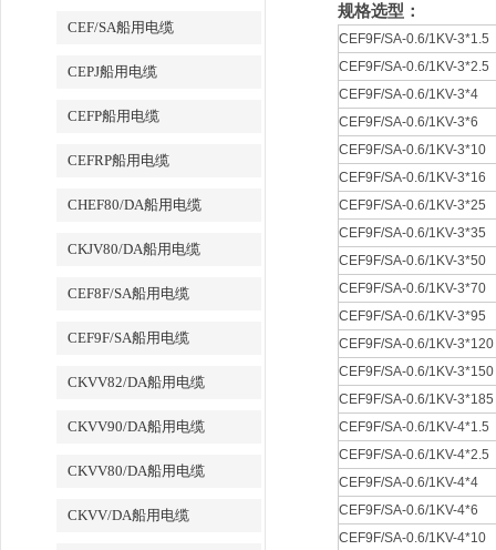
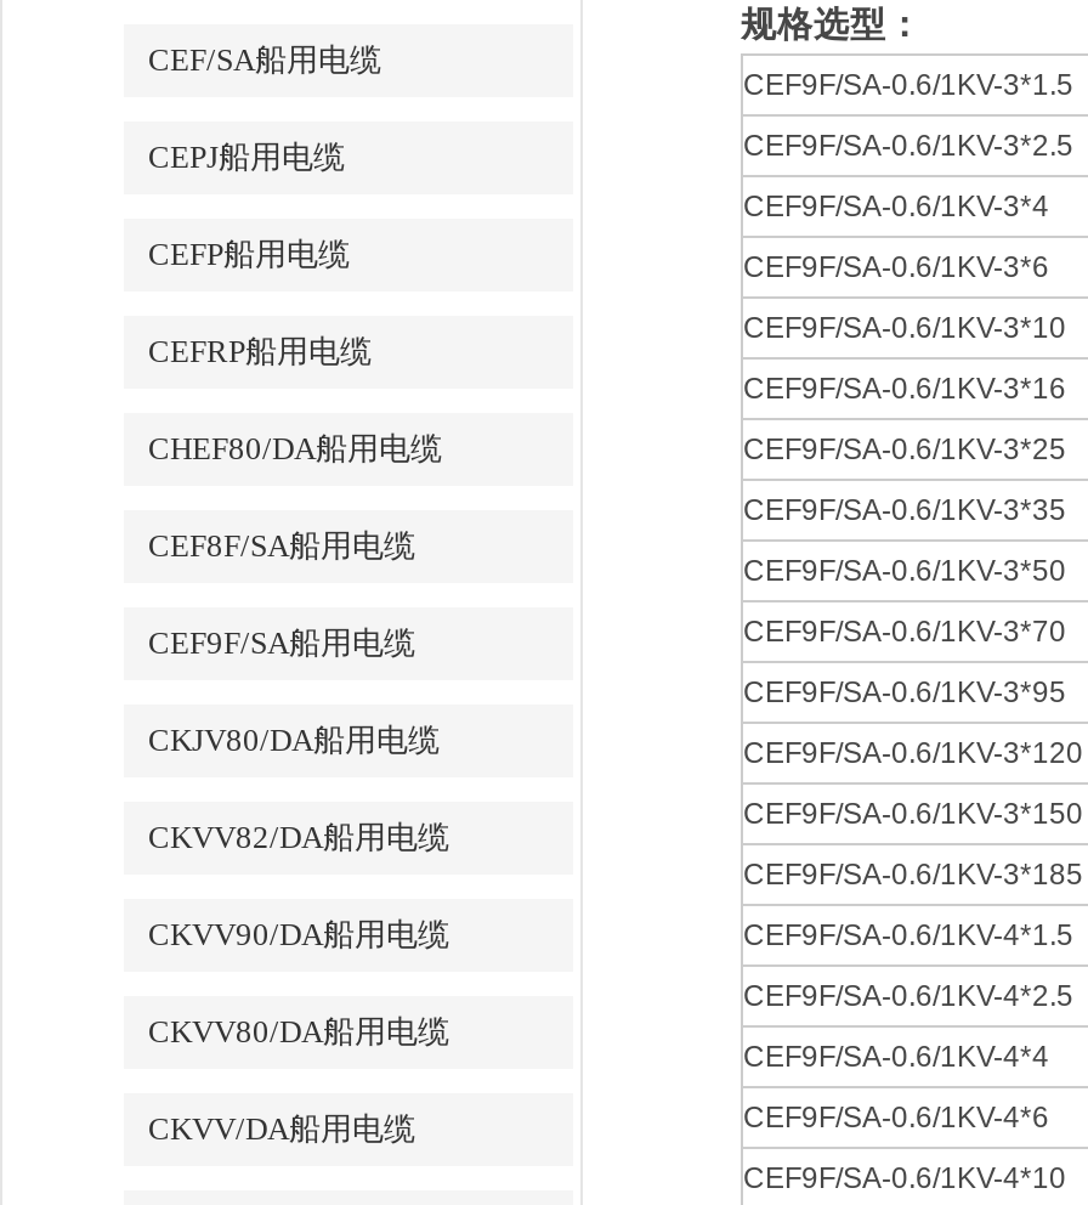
moved [68,241,200,257] -> [148,722,440,758]: CKJV80/DA船用电缆
moved [68,285,189,346] -> [148,527,415,661]: CEF8F/SA船用电缆 | CEF9F/SA船用电缆

